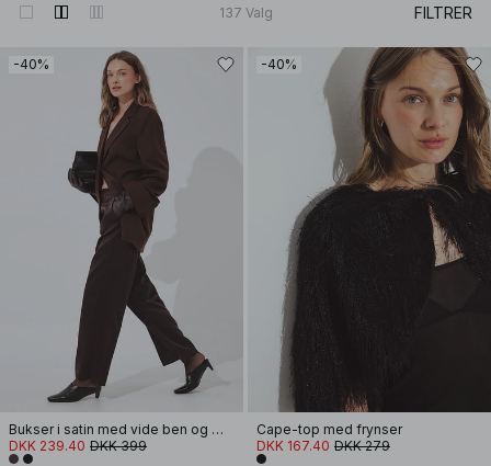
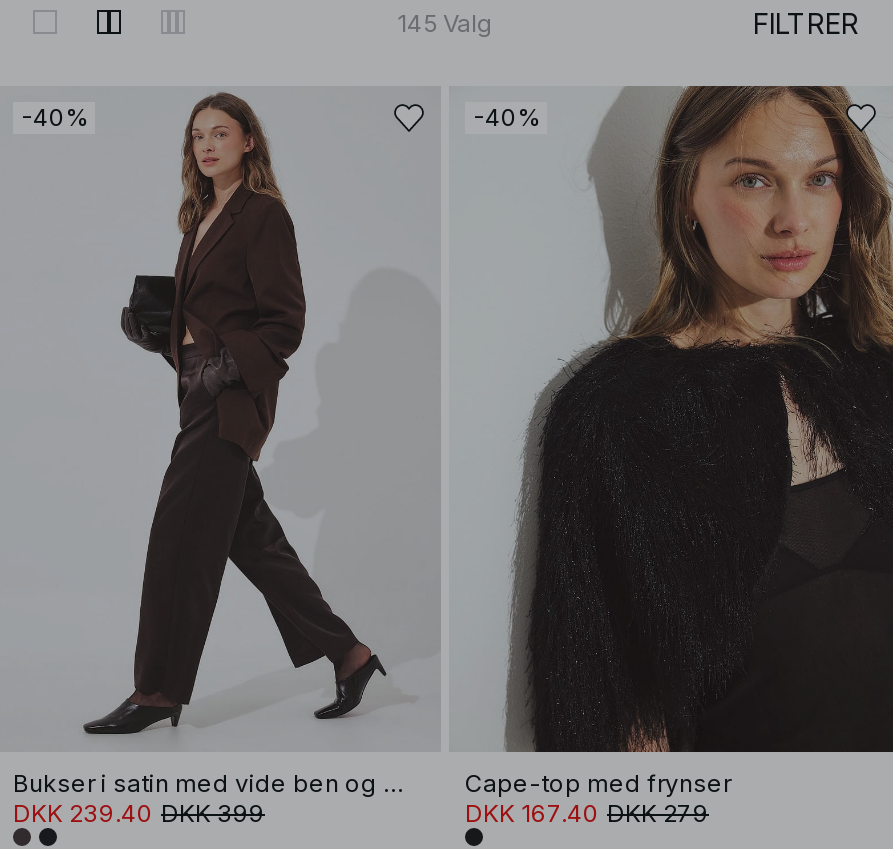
[219,4,272,20] 137 Valg -> [397,7,493,37] 145 Valg

